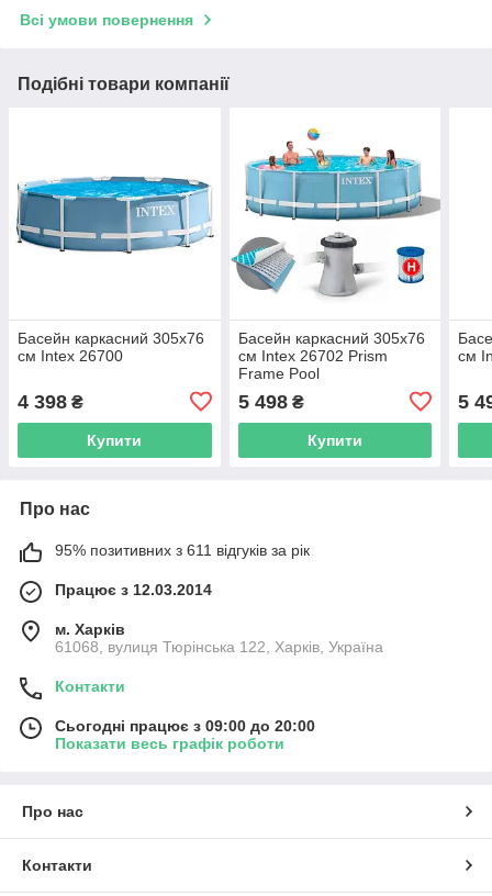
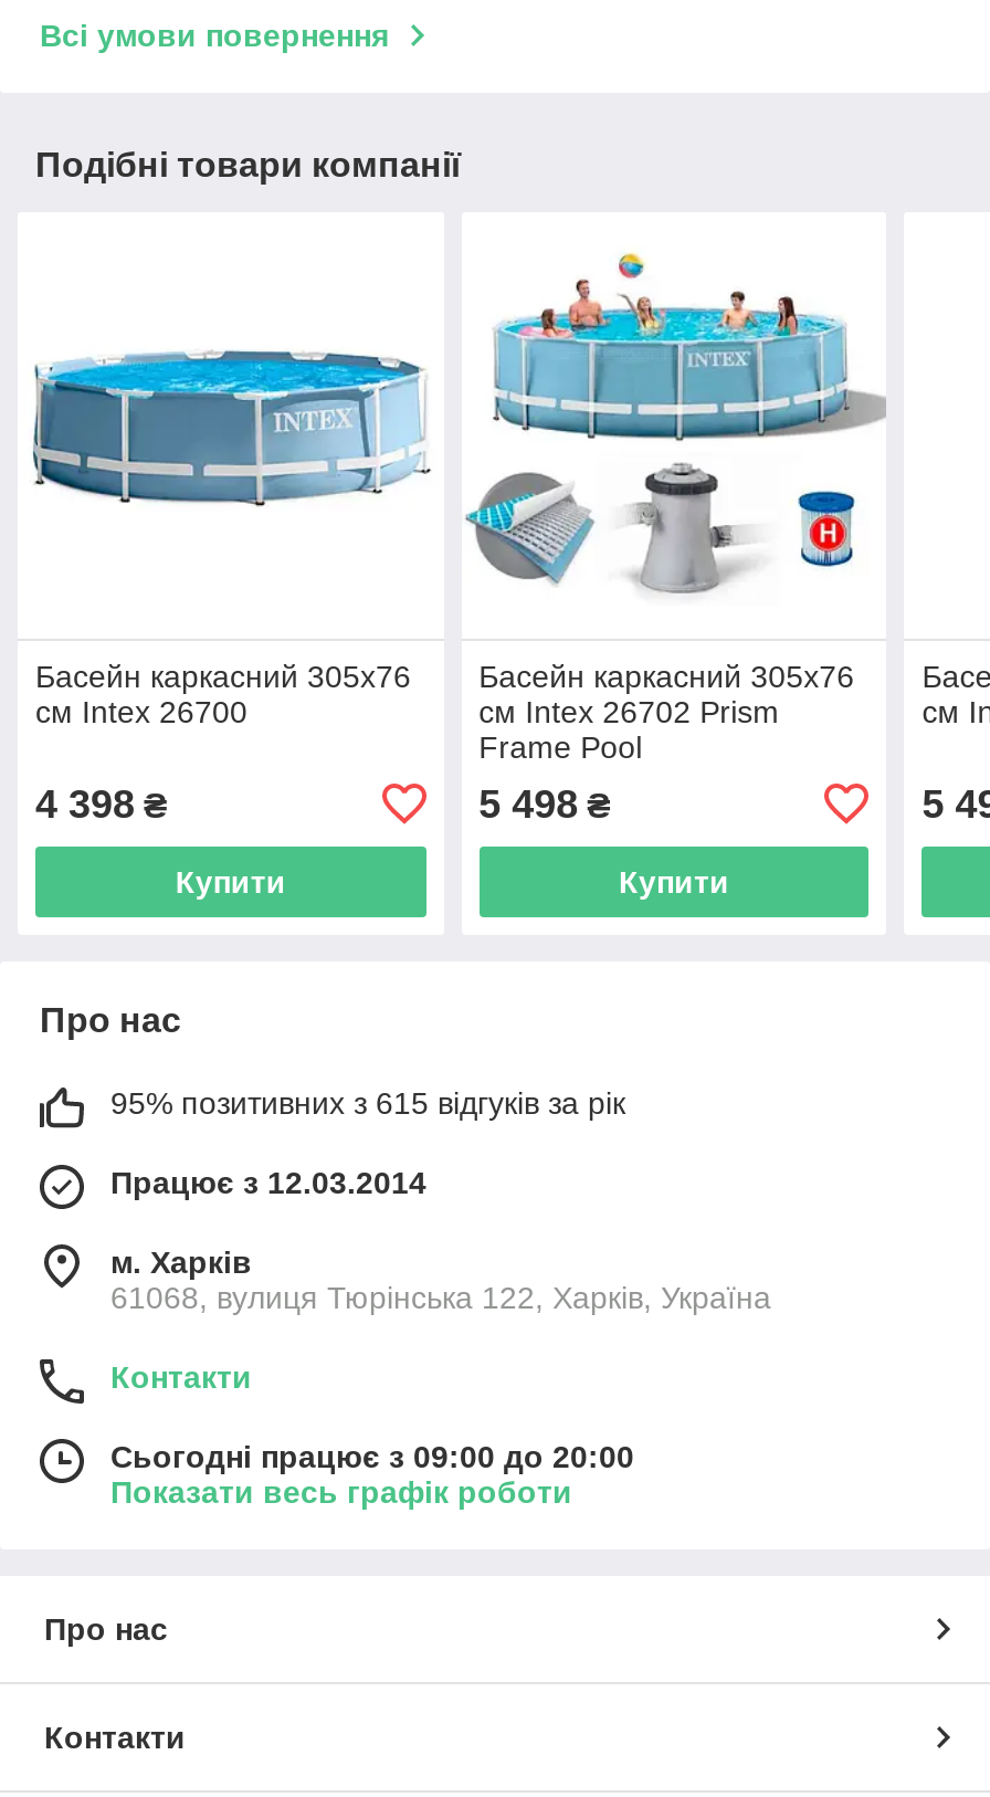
[55,541,310,559] 95% позитивних з 611 відгуків за рік -> [110,1085,625,1120] 95% позитивних з 615 відгуків за рік

